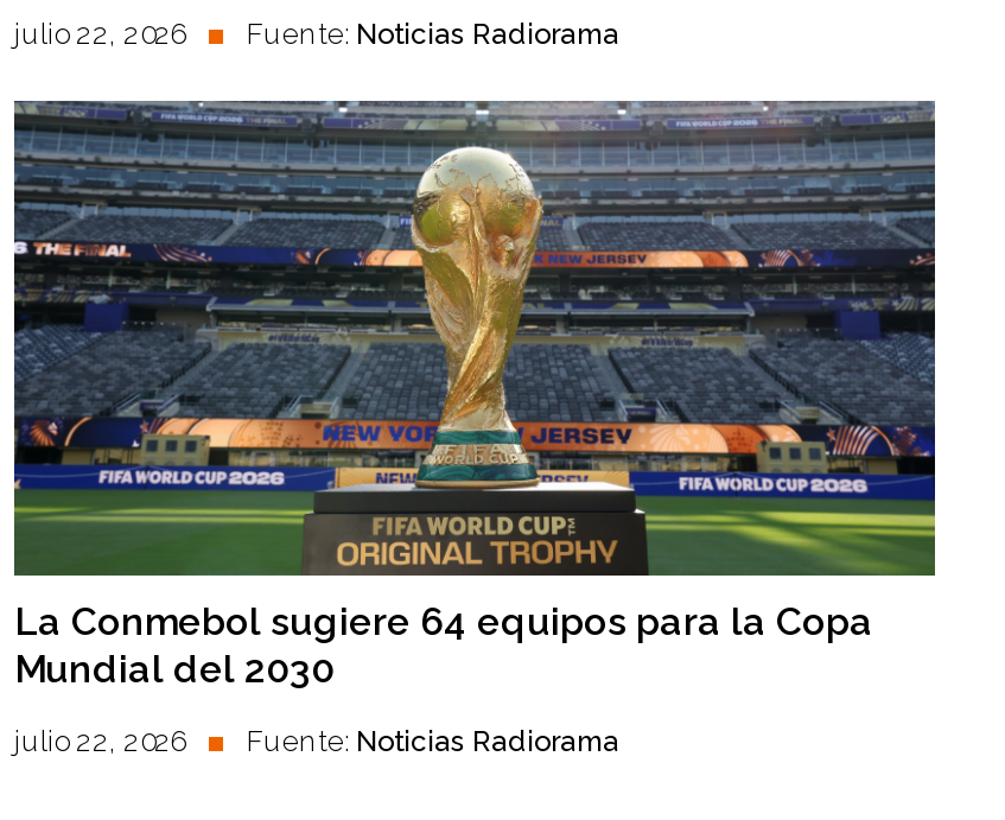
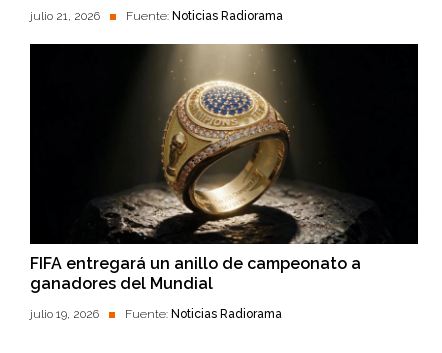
[14,18,619,52] julio 22, 2026 Fuente: Noticias Radiorama -> [30,9,283,23] julio 21, 2026 Fuente: Noticias Radiorama
[12,98,937,692] [image] | La Conmebol sugiere 64 equipos para la Copa | Mundial del 2030 -> [29,43,419,293] [image] | FIFA entregará un anillo de campeonato a | ganadores del Mundial
[14,726,619,759] julio 22, 2026 Fuente: Noticias Radiorama -> [30,307,282,321] julio 19, 2026 Fuente: Noticias Radiorama

